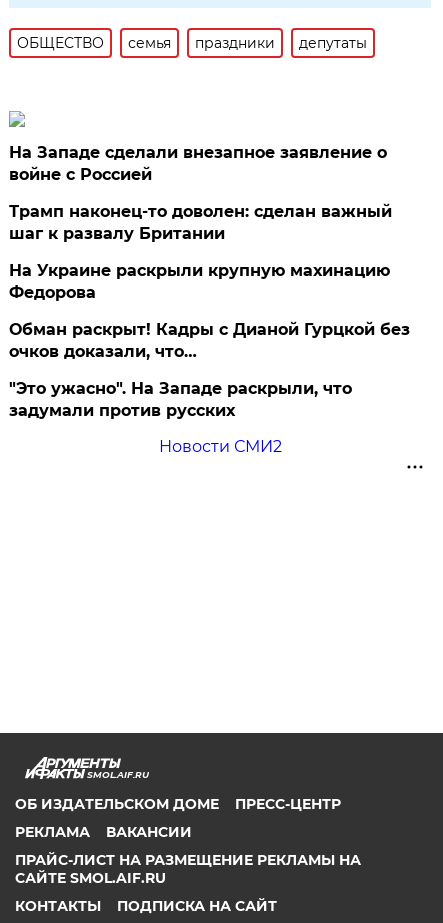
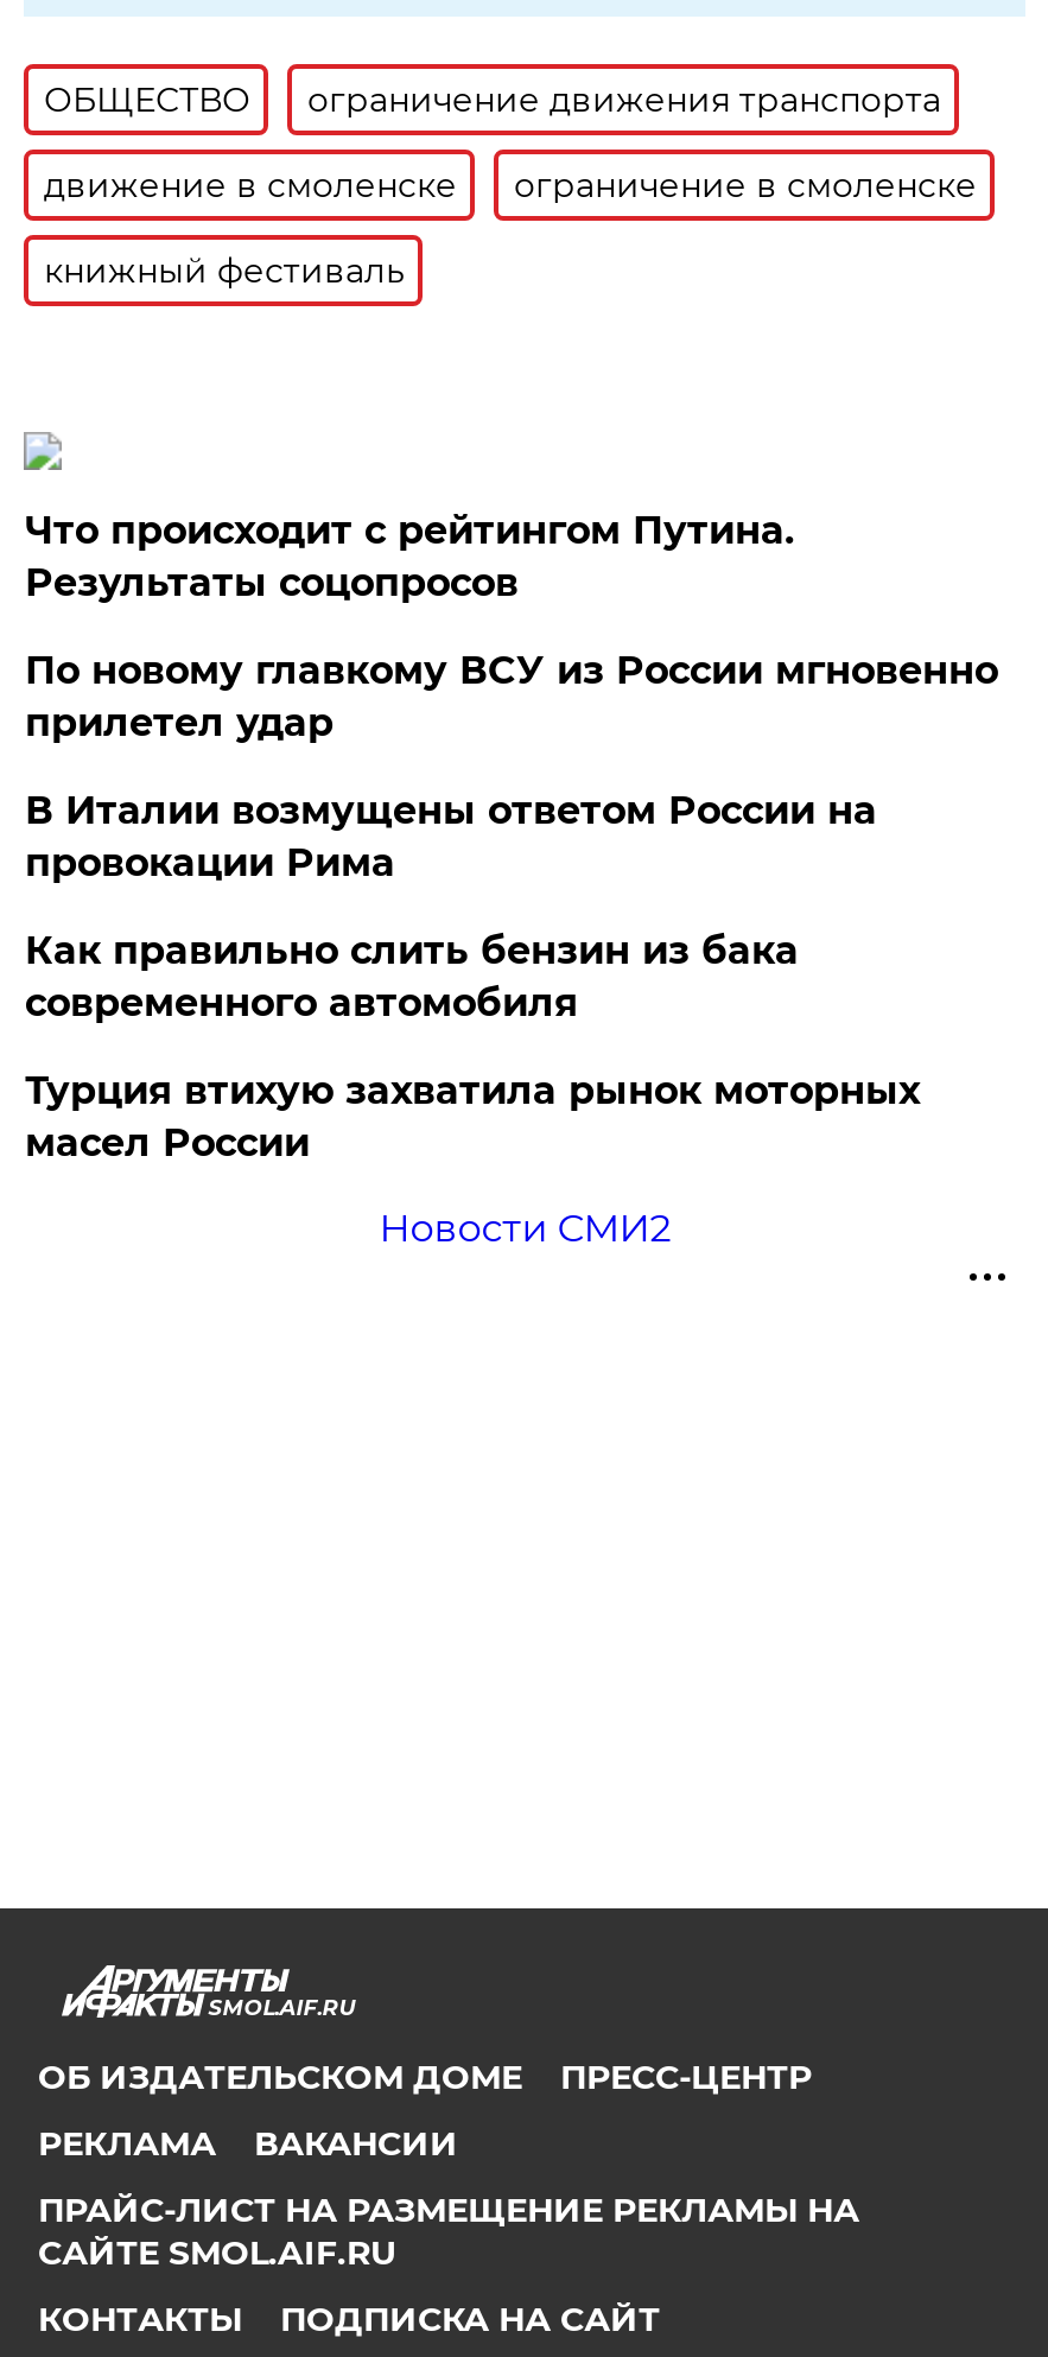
[128,34,367,52] семья | праздники | депутаты -> [44,78,977,291] ограничение движения транспорта | движение в смоленске | ограничение в смоленске | книжный фестиваль
[9,143,410,420] На Западе сделали внезапное заявление о | войне с Россией | Трамп наконец-то доволен: сделан важный | шаг к развалу Британии | На Украине раскрыли крупную махинацию | Федорова | Обман раскрыт! Кадры с Дианой Гурцкой без | очков доказали, что… | "Это ужасно". На Западе раскрыли, что | задумали против русских -> [25,507,998,1165] Что происходит с рейтингом Путина. | Результаты соцопросов | По новому главкому ВСУ из России мгновенно | прилетел удар | В Италии возмущены ответом России на | провокации Рима | Как правильно слить бензин из бака | современного автомобиля | Турция втихую захватила рынок моторных | масел России

